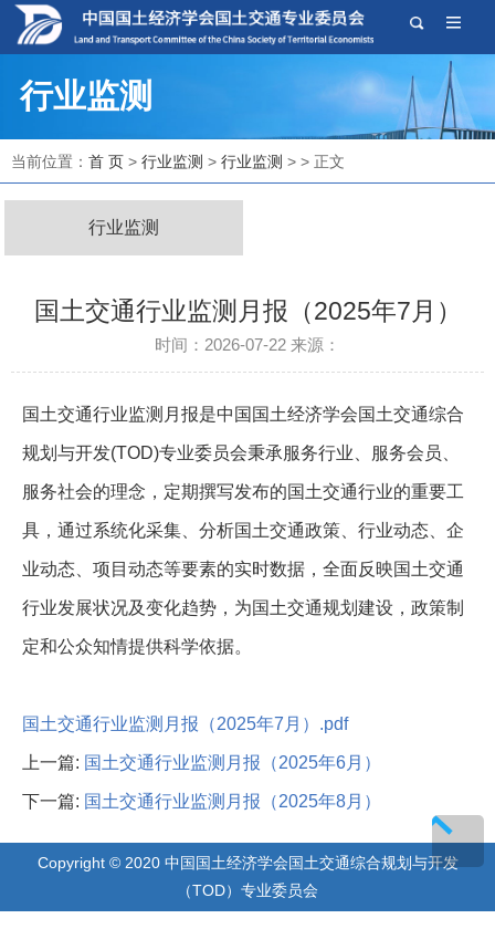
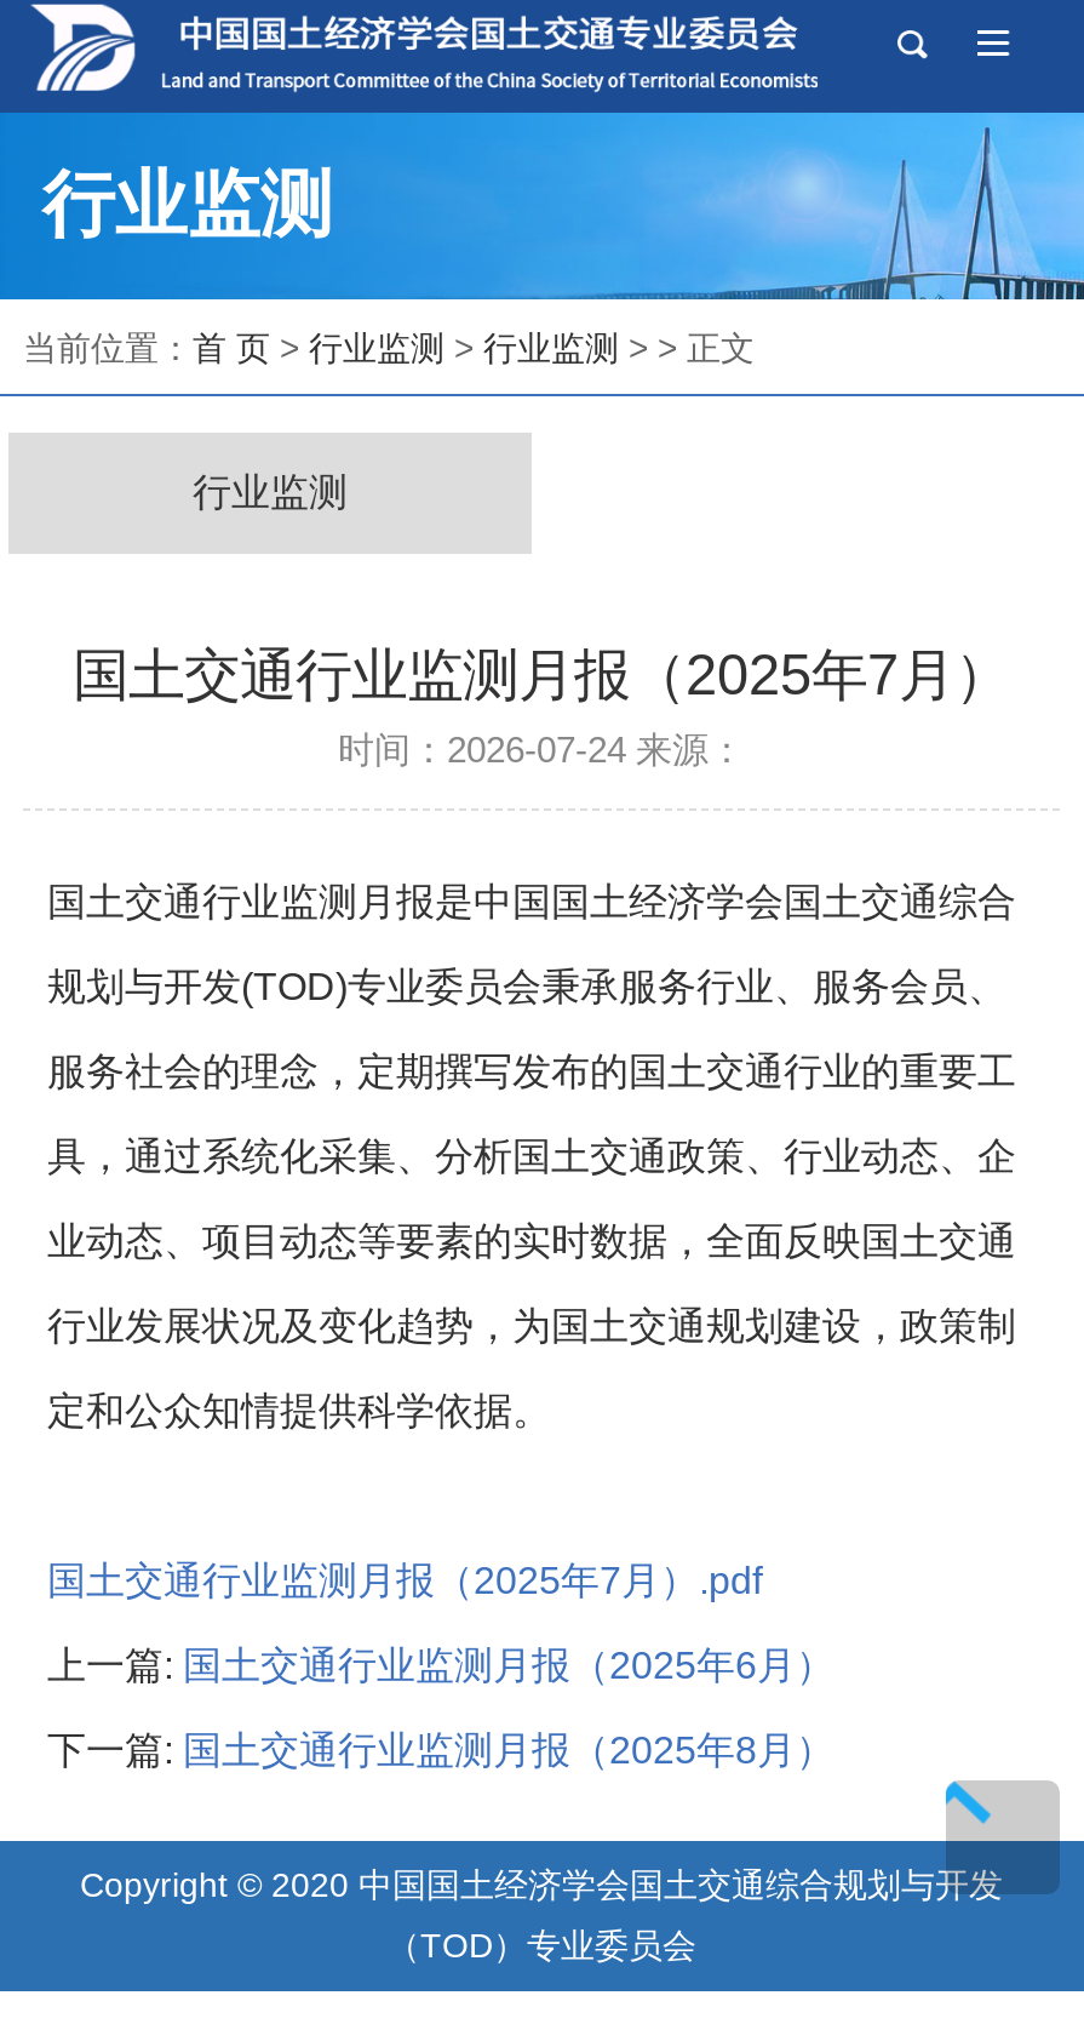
[155,335,340,354] 时间：2026-07-22 来源： -> [338,729,745,770] 时间：2026-07-24 来源：

